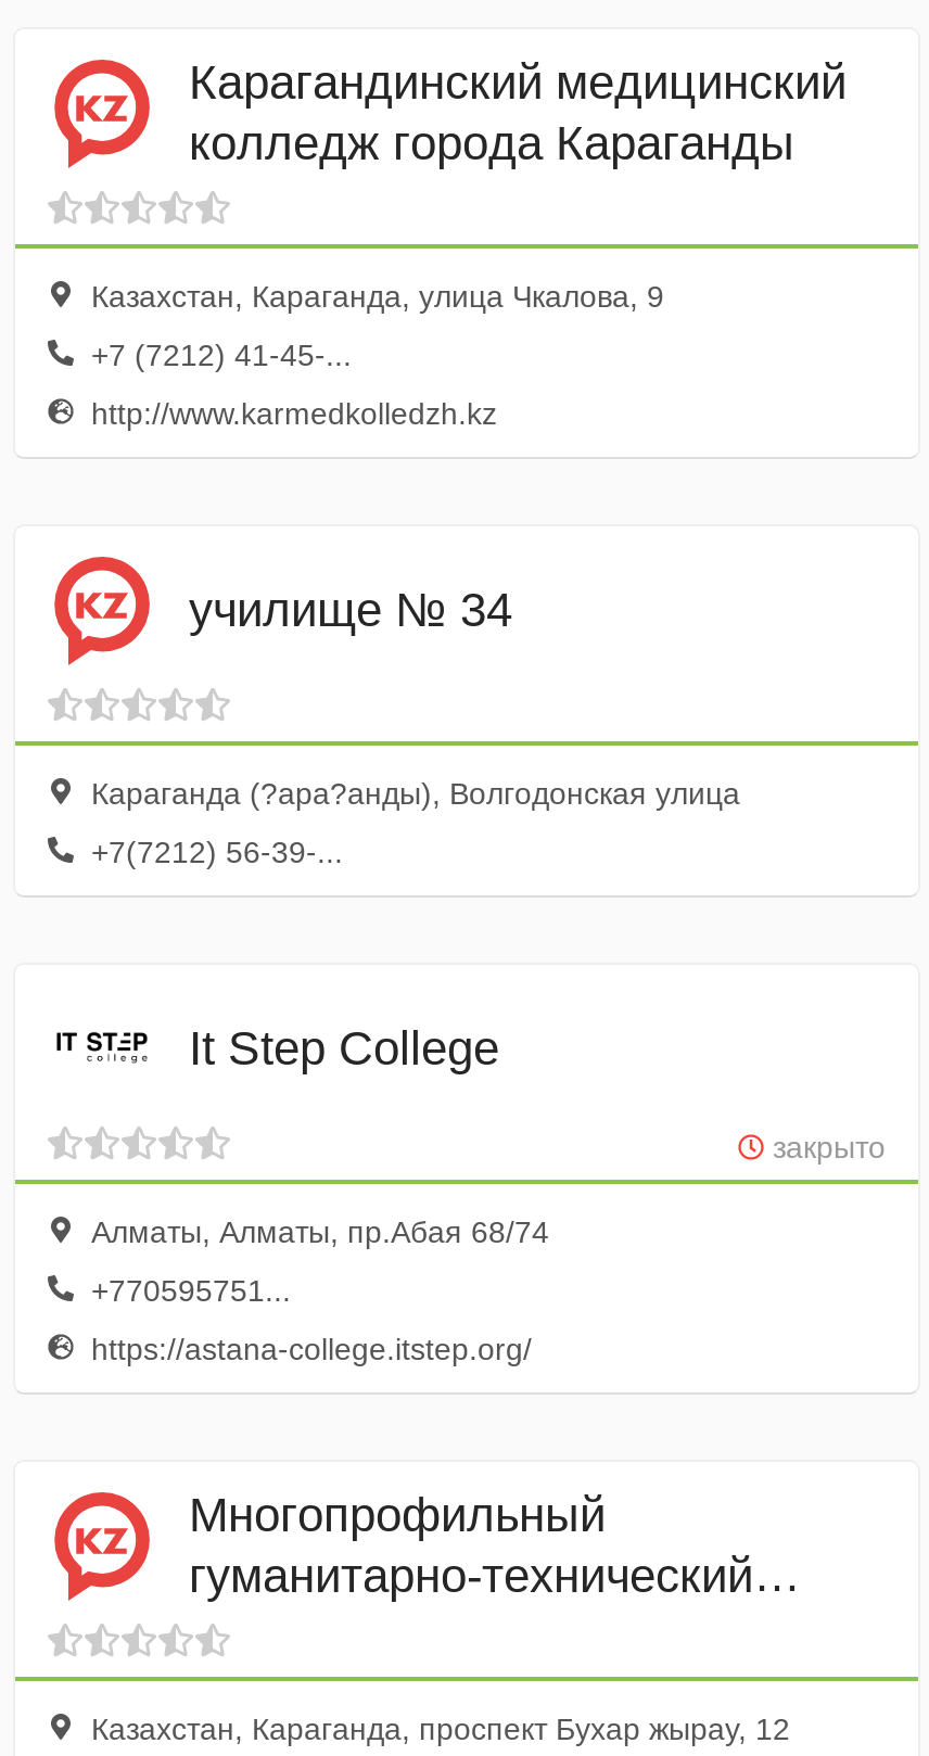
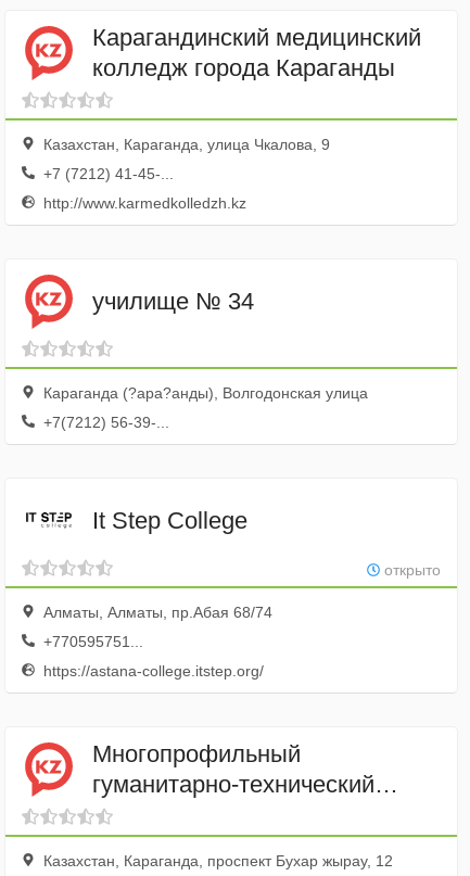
[764,1130,886,1165] закрыто -> [380,561,441,579] открыто

